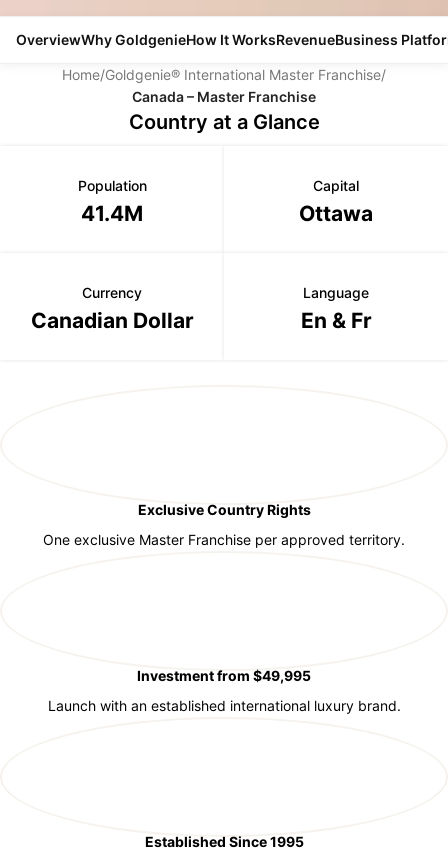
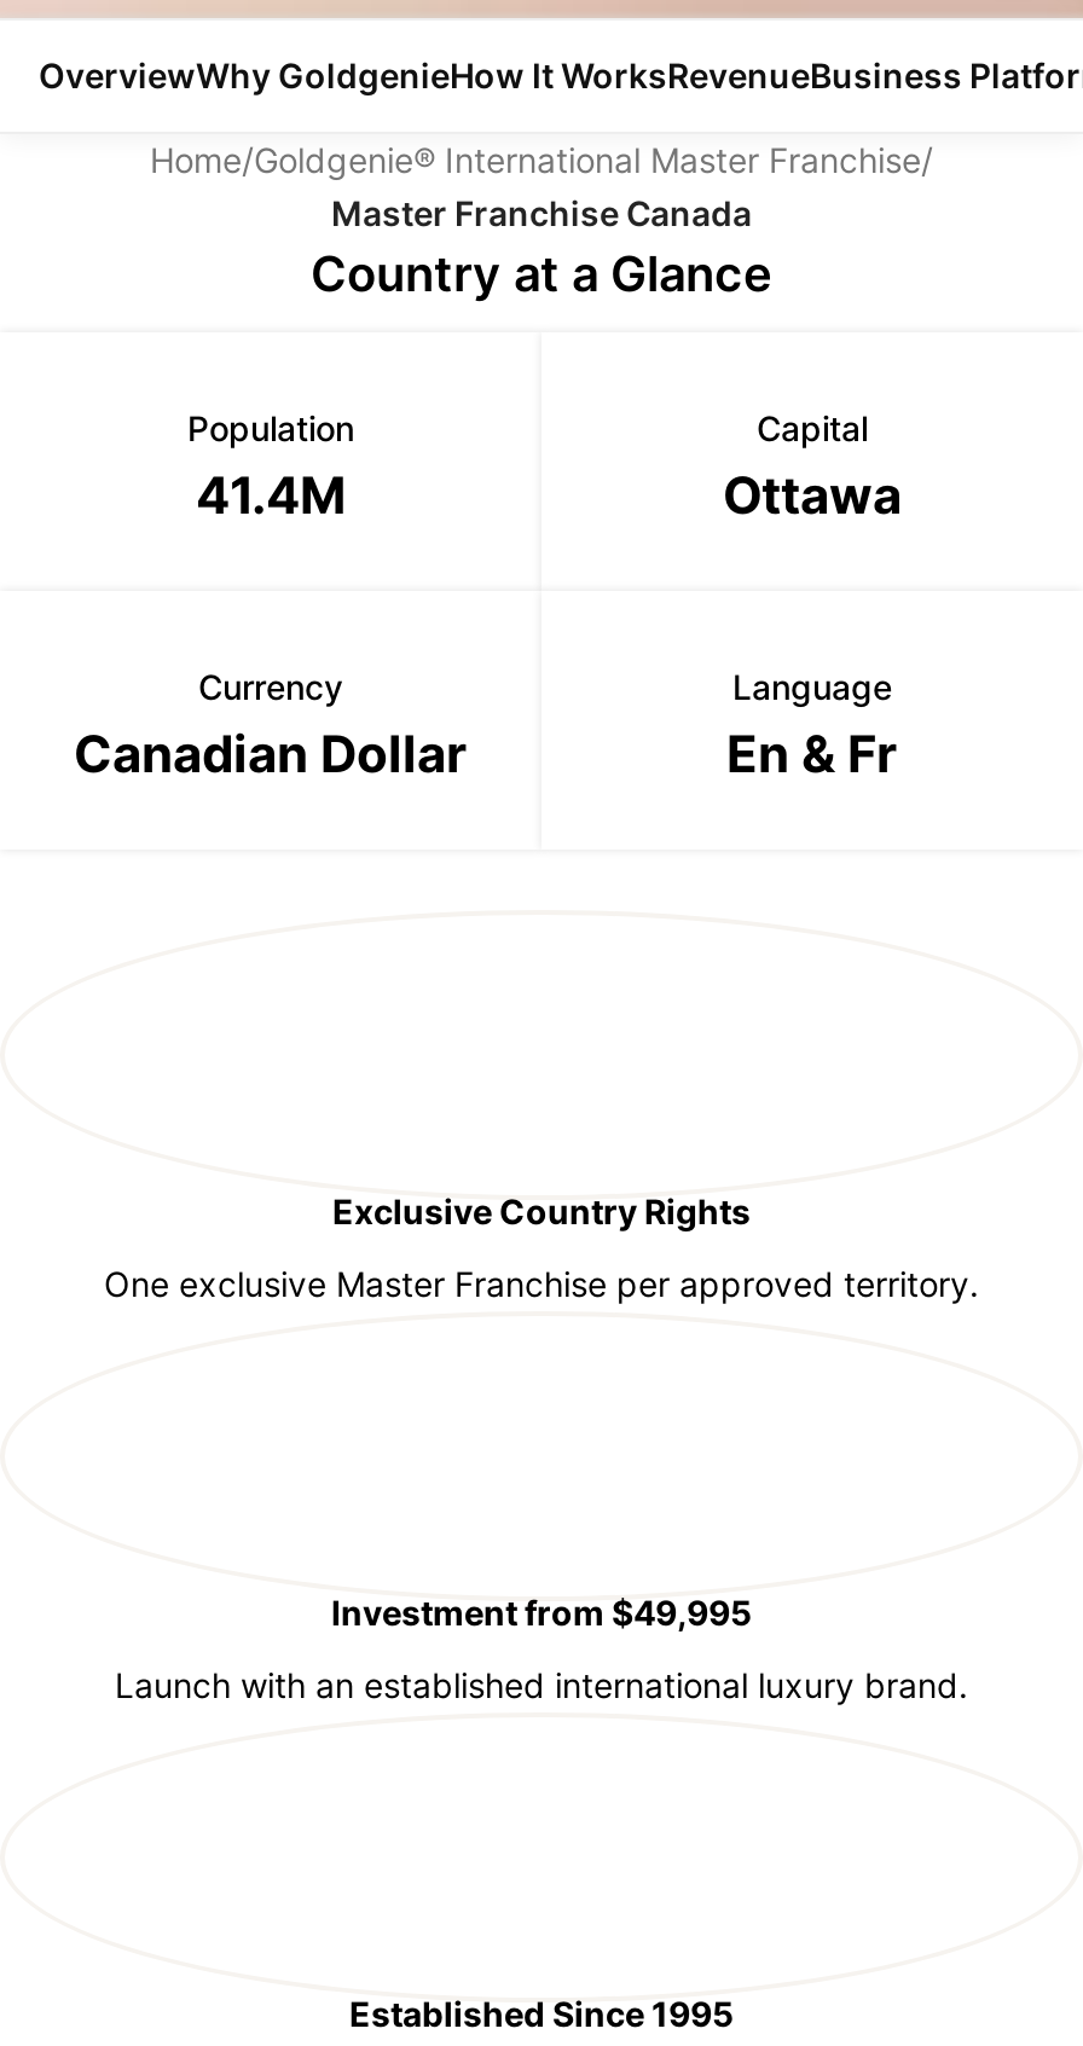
[132,87,316,104] Canada – Master Franchise -> [331,193,752,234] Master Franchise Canada

